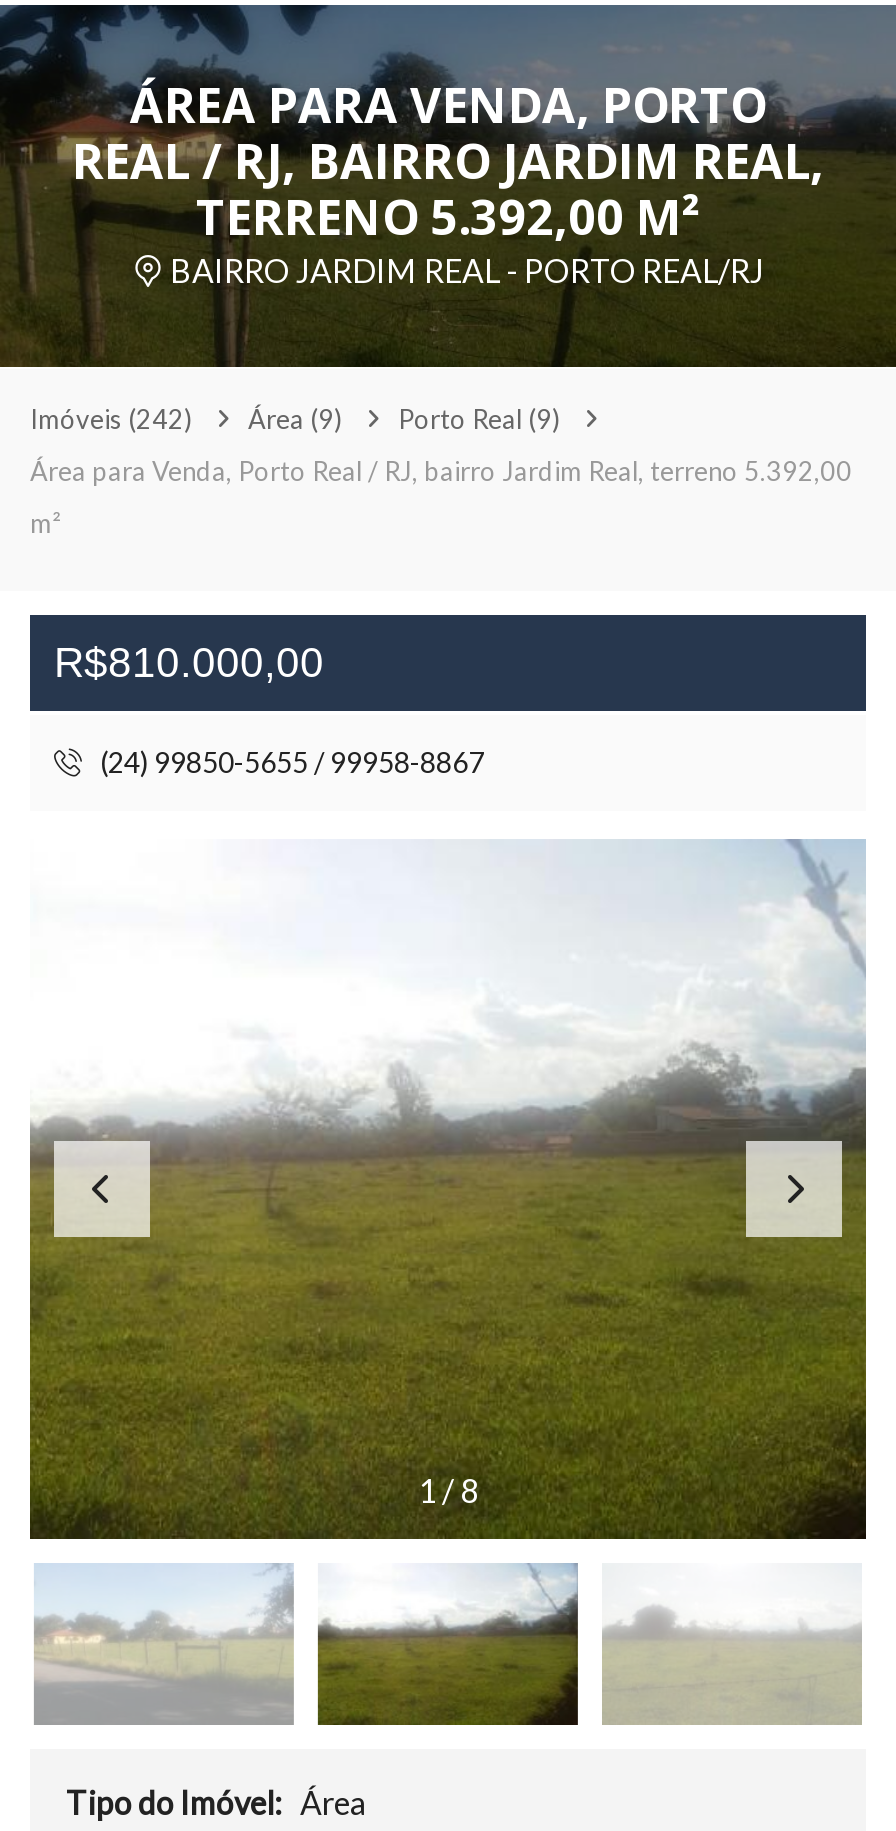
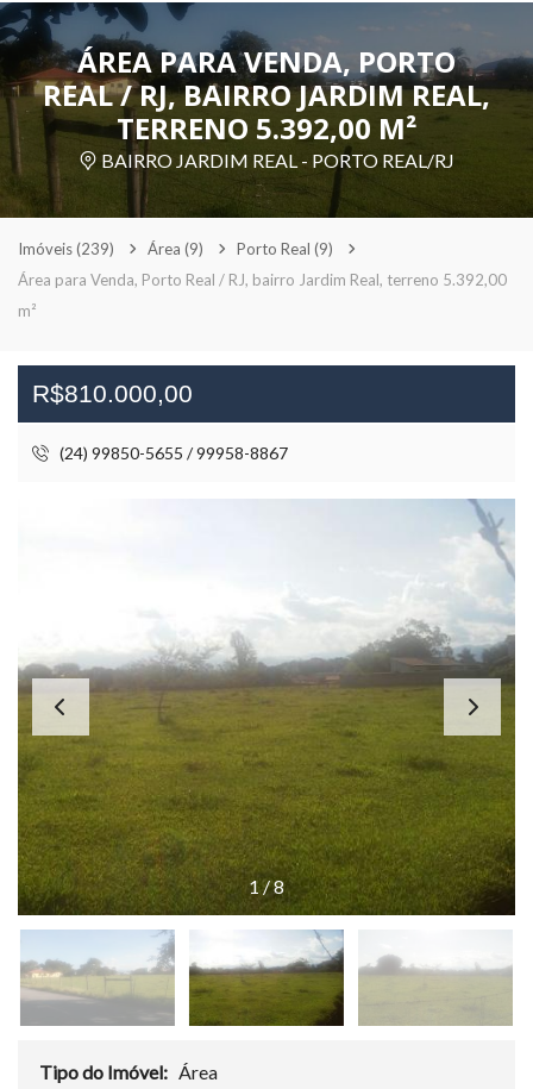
[30,404,560,436] Imóveis (242) Área (9) Porto Real (9) -> [18,240,333,259] Imóveis (239) Área (9) Porto Real (9)

